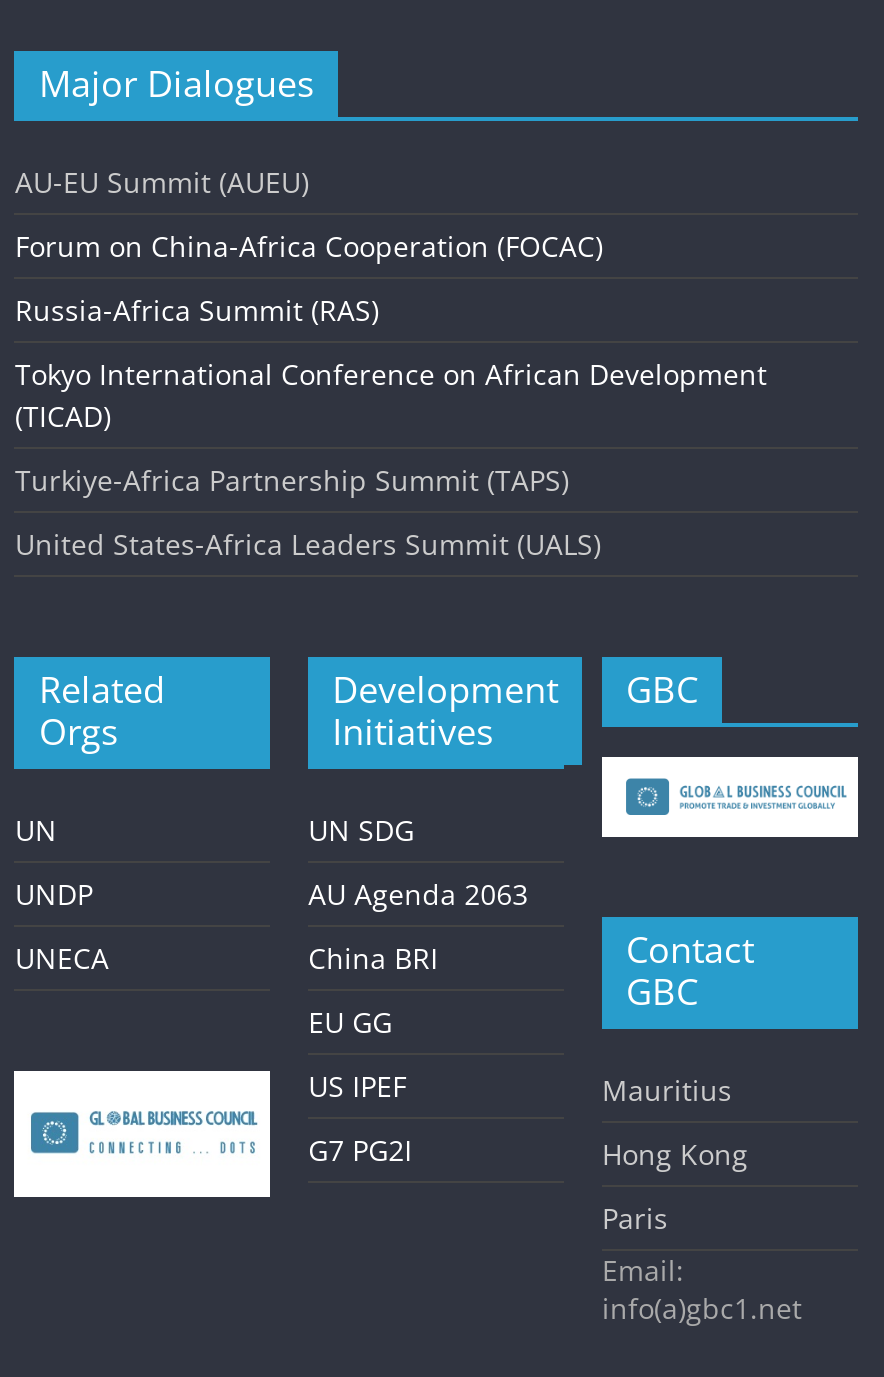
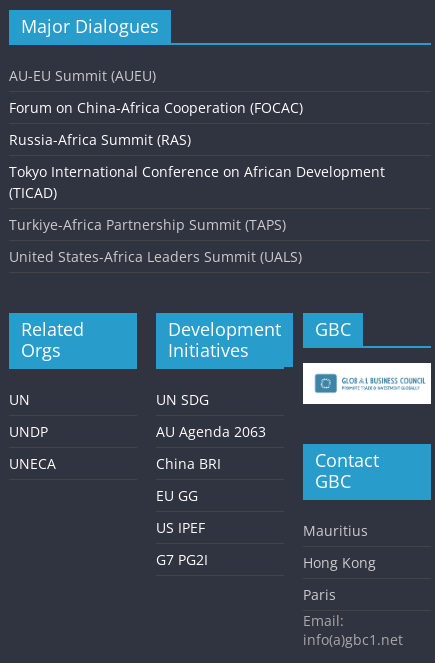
[12,1068,272,1200] [image] -> none

